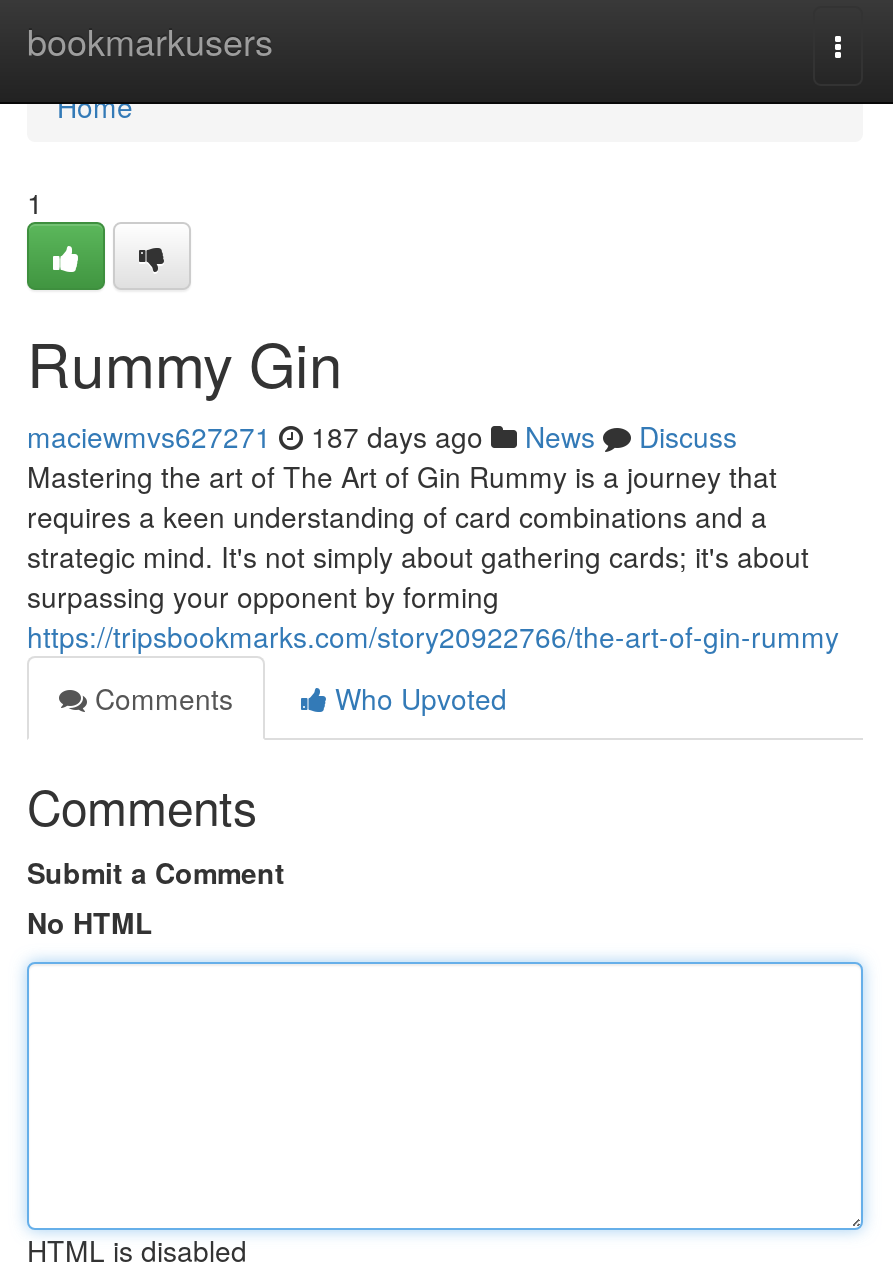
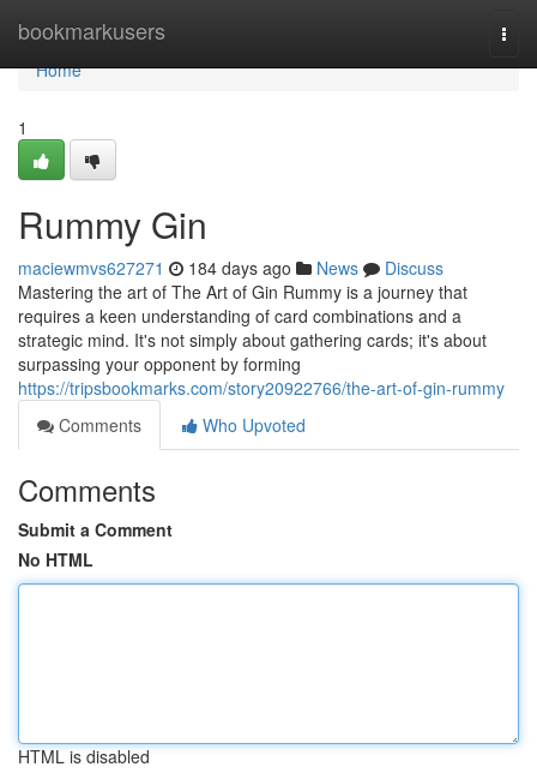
[27,416,737,456] maciewmvs627271 187 days ago News Discuss -> [18,256,444,280] maciewmvs627271 184 days ago News Discuss

